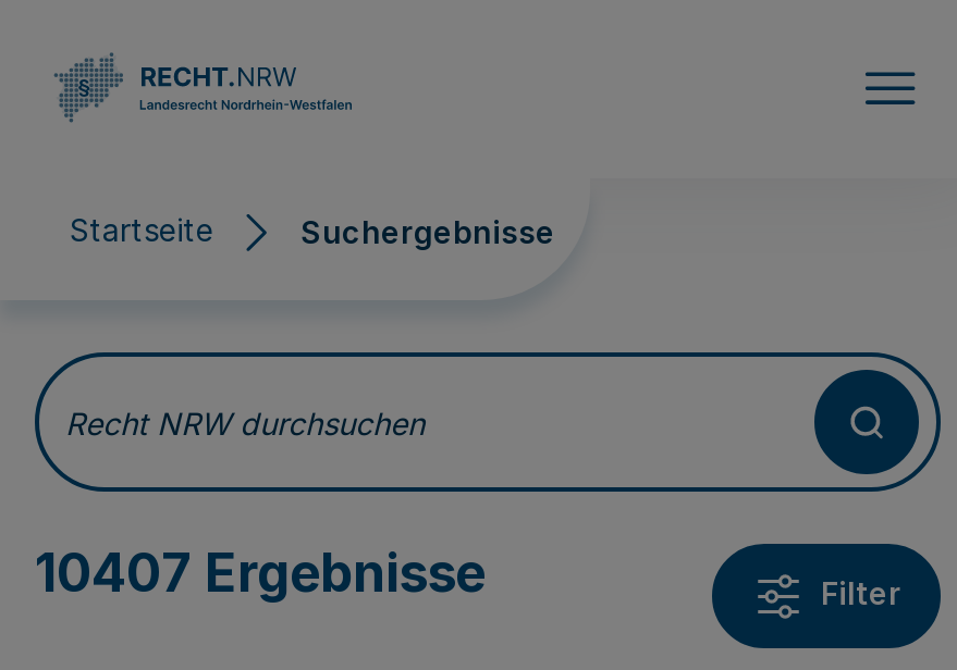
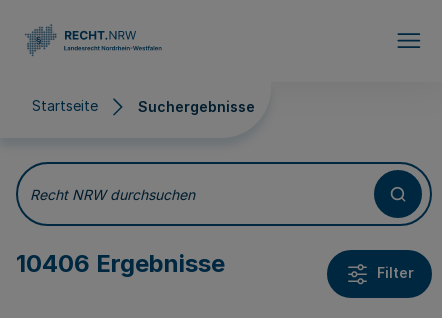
[35,542,486,605] 10407 Ergebnisse -> [16,249,225,278] 10406 Ergebnisse

